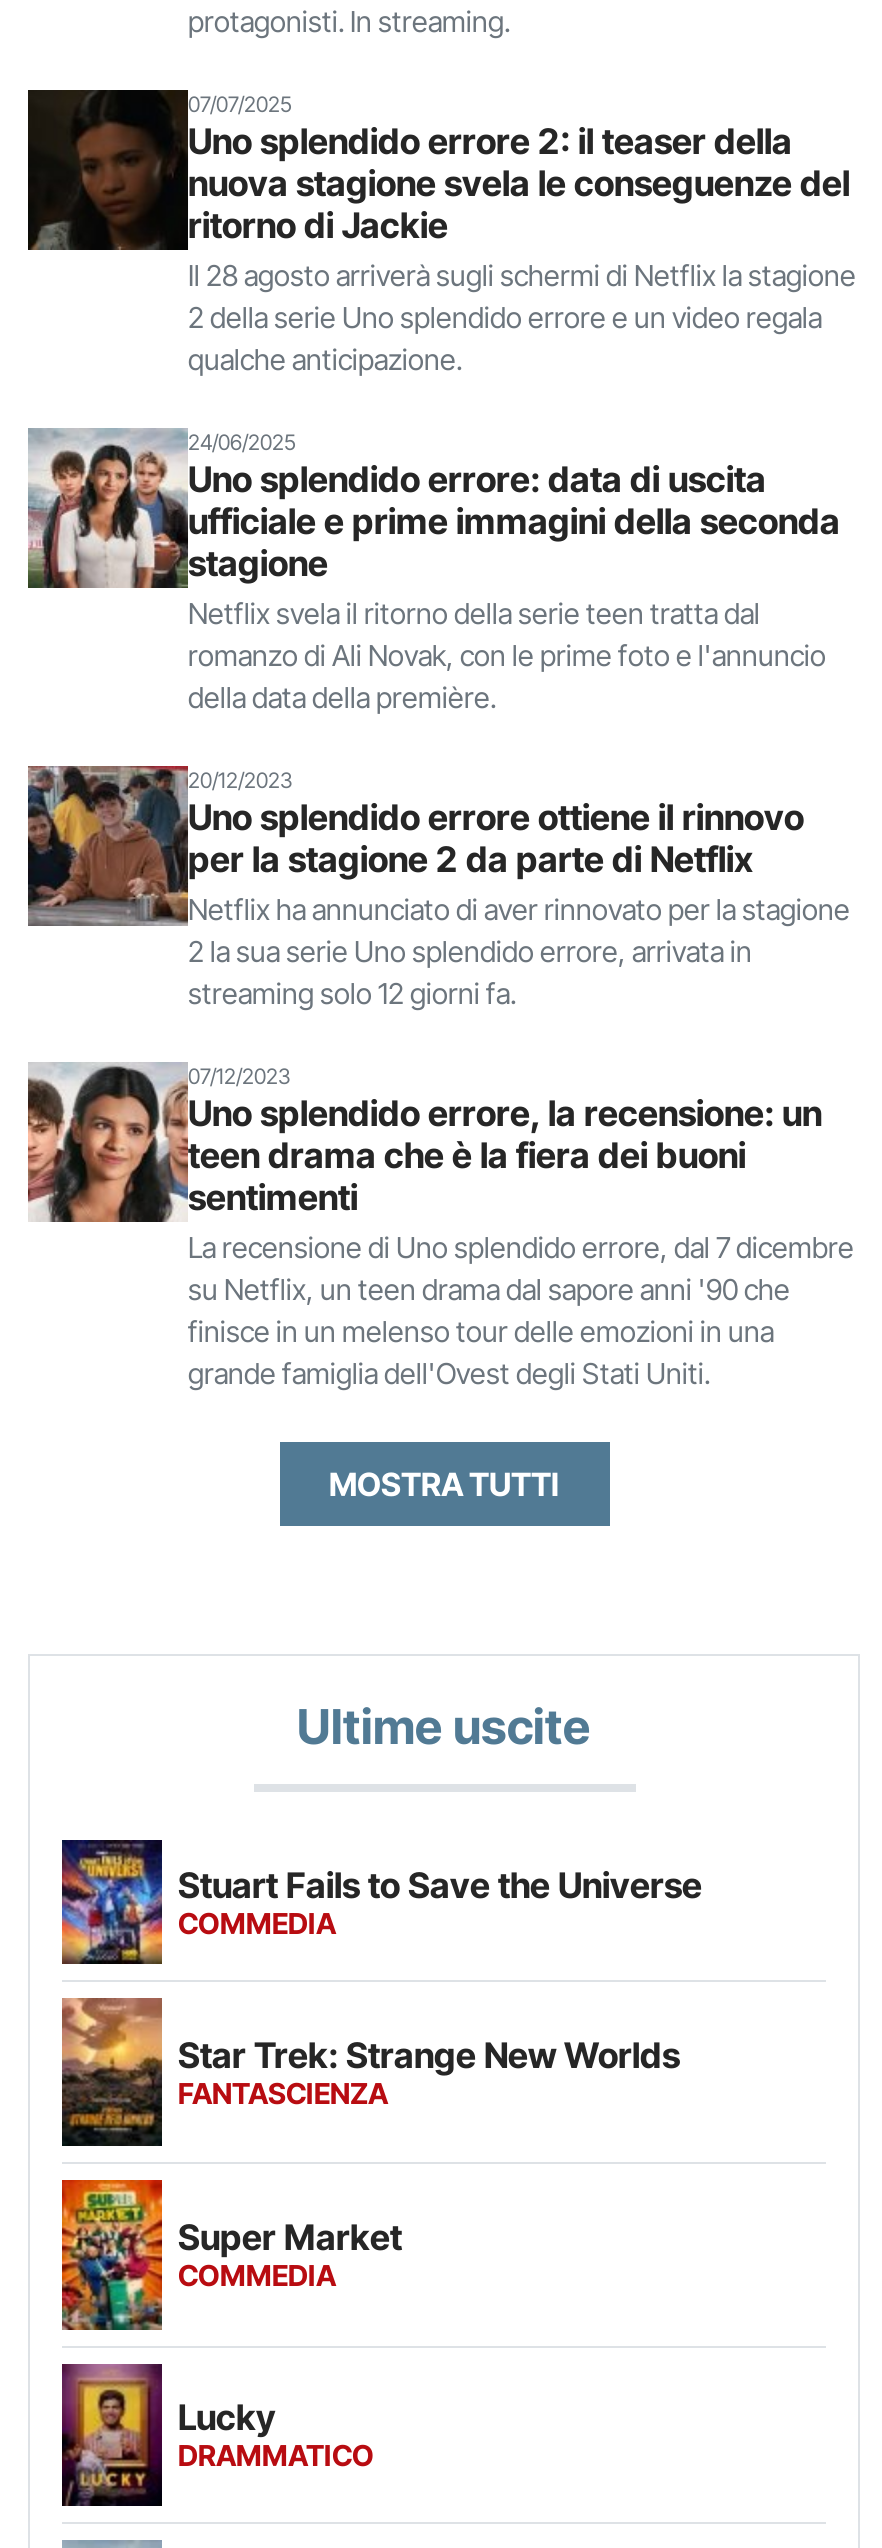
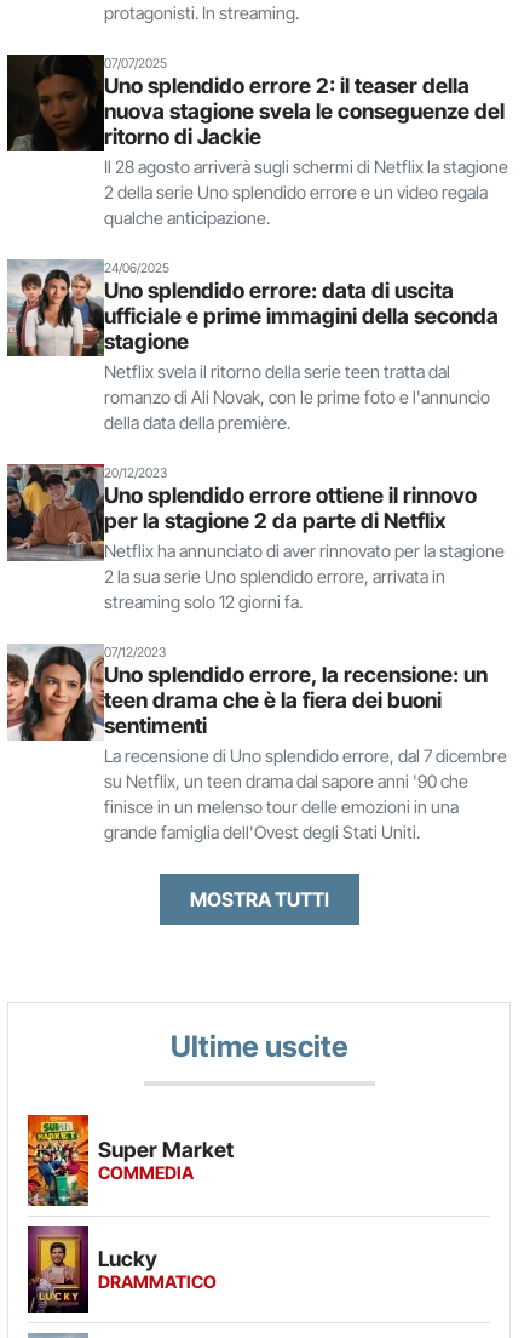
[60,1838,702,2109] [image] | Stuart Fails to Save the Universe | COMMEDIA | Star Trek: Strange New Worlds | FANTASCIENZA -> none
[60,1996,164,2148] [image] -> none

